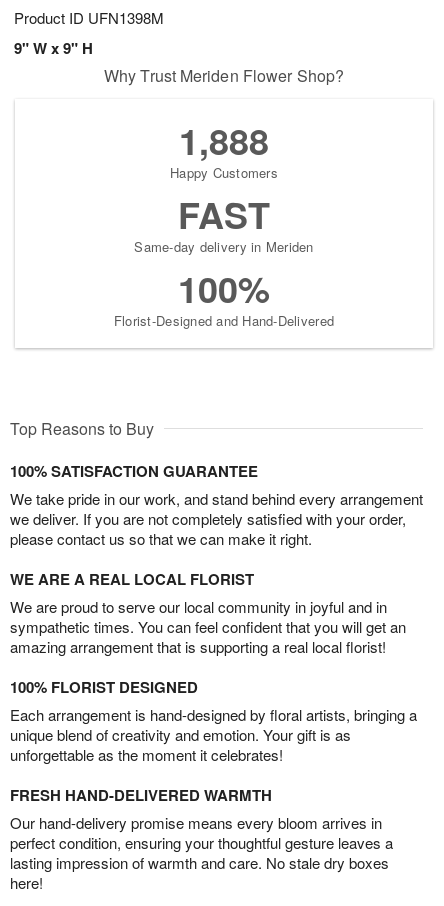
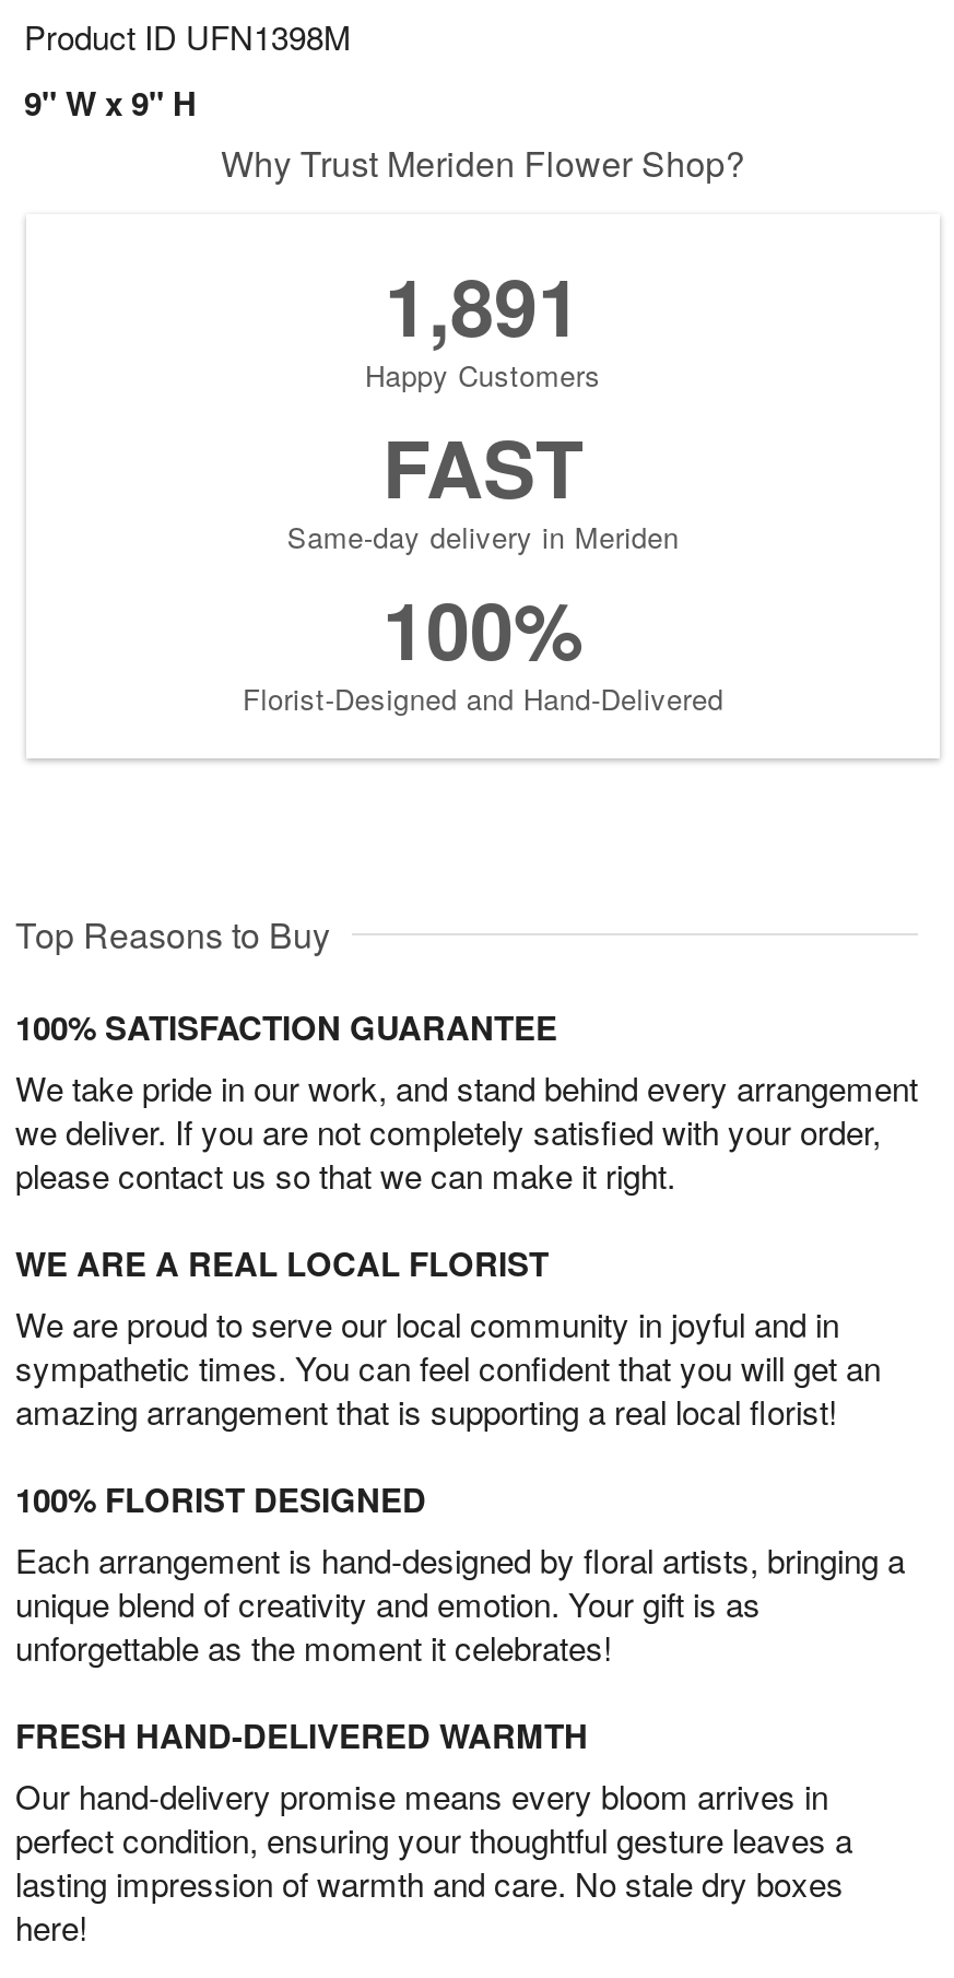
[179,114,269,166] 1,888 -> [385,248,581,362] 1,891

